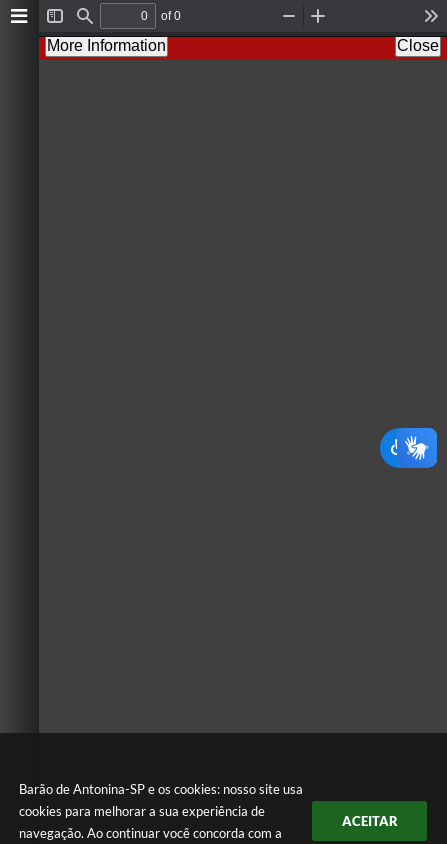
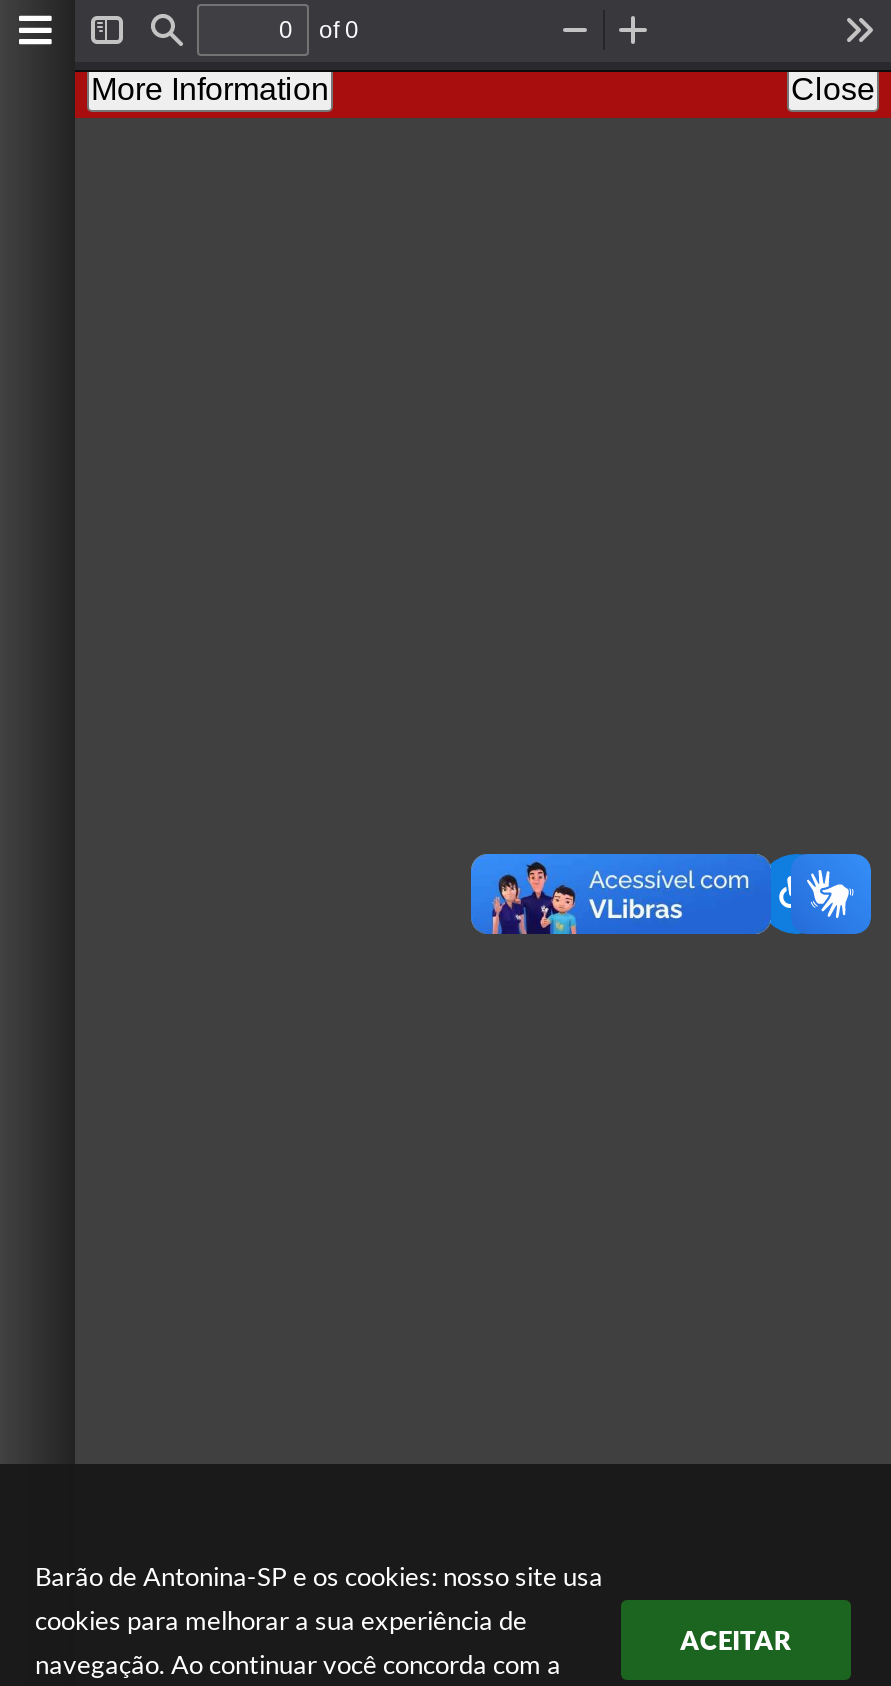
none -> [469,852,767,936] [image]

